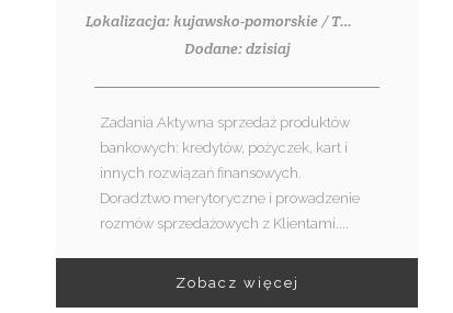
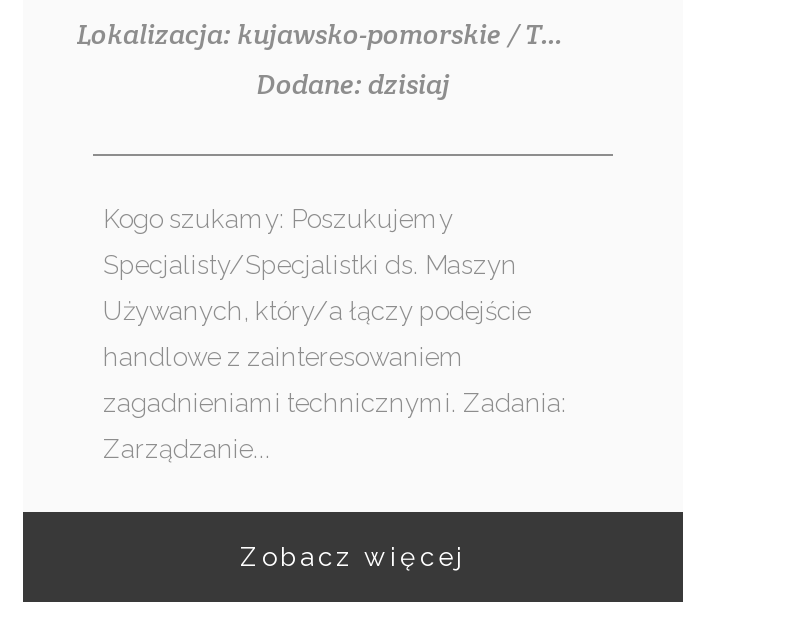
[100,114,360,231] Zadania Aktywna sprzedaż produktów | bankowych: kredytów, pożyczek, kart i | innych rozwiązań finansowych. | Doradztwo merytoryczne i prowadzenie | rozmów sprzedażowych z Klientami.... -> [103,203,567,463] Kogo szukamy: Poszukujemy | Specjalisty/Specjalistki ds. Maszyn | Używanych, który/a łączy podejście | handlowe z zainteresowaniem | zagadnieniami technicznymi. Zadania: | Zarządzanie...

